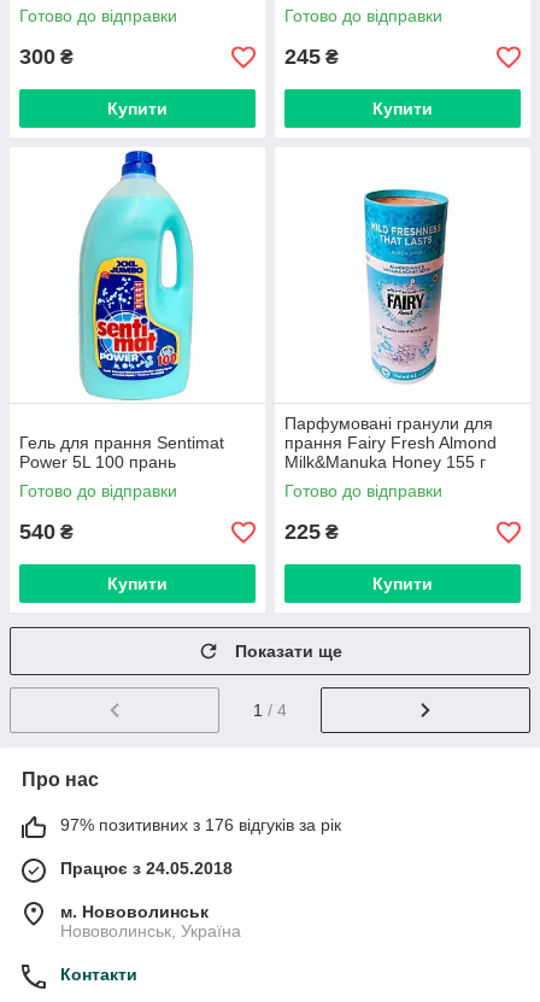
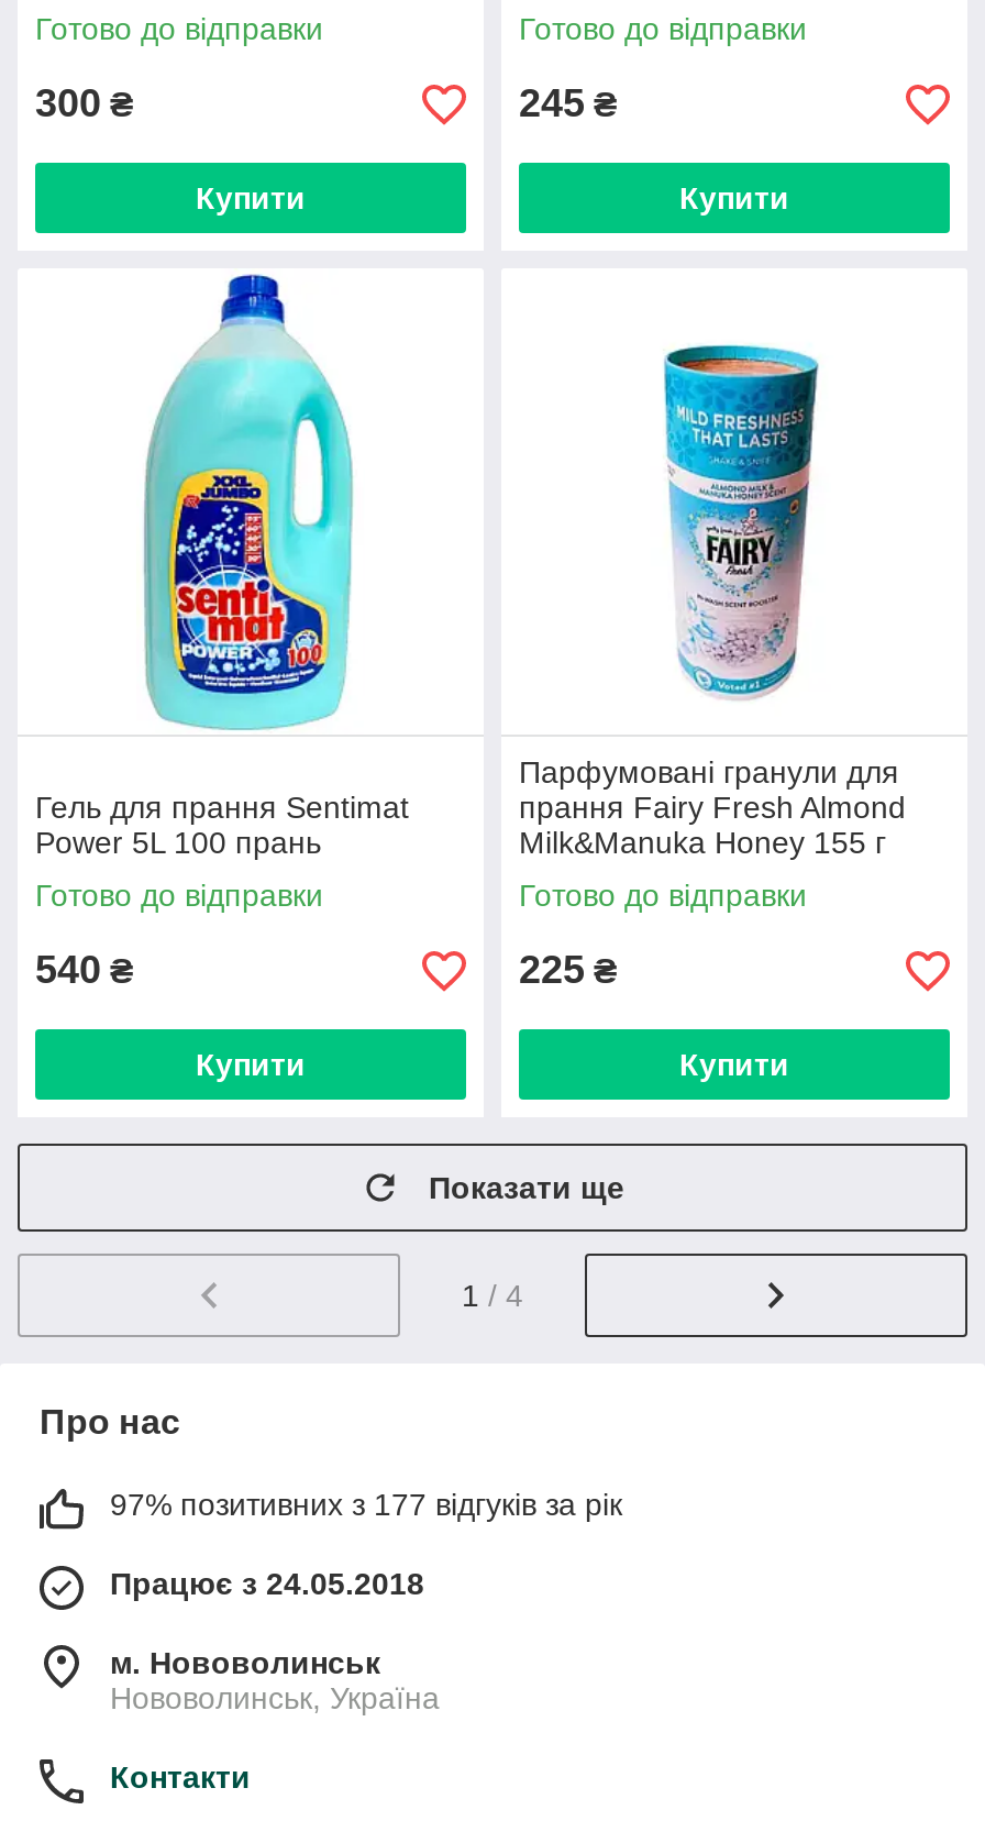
[60,815,341,835] 97% позитивних з 176 відгуків за рік -> [110,1487,622,1522] 97% позитивних з 177 відгуків за рік

